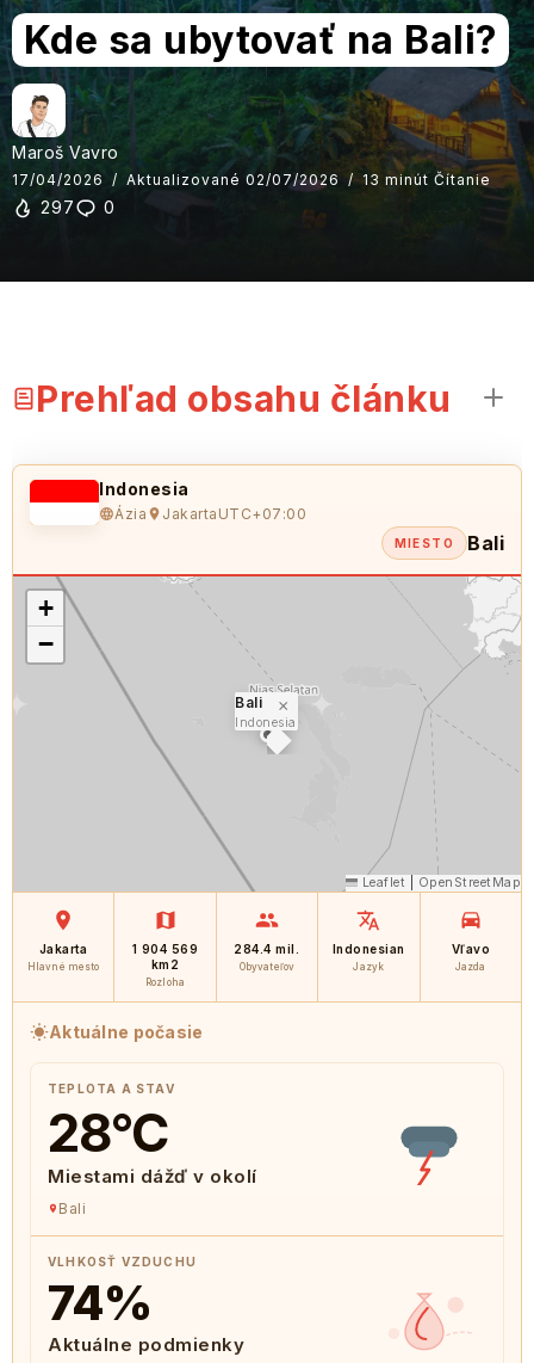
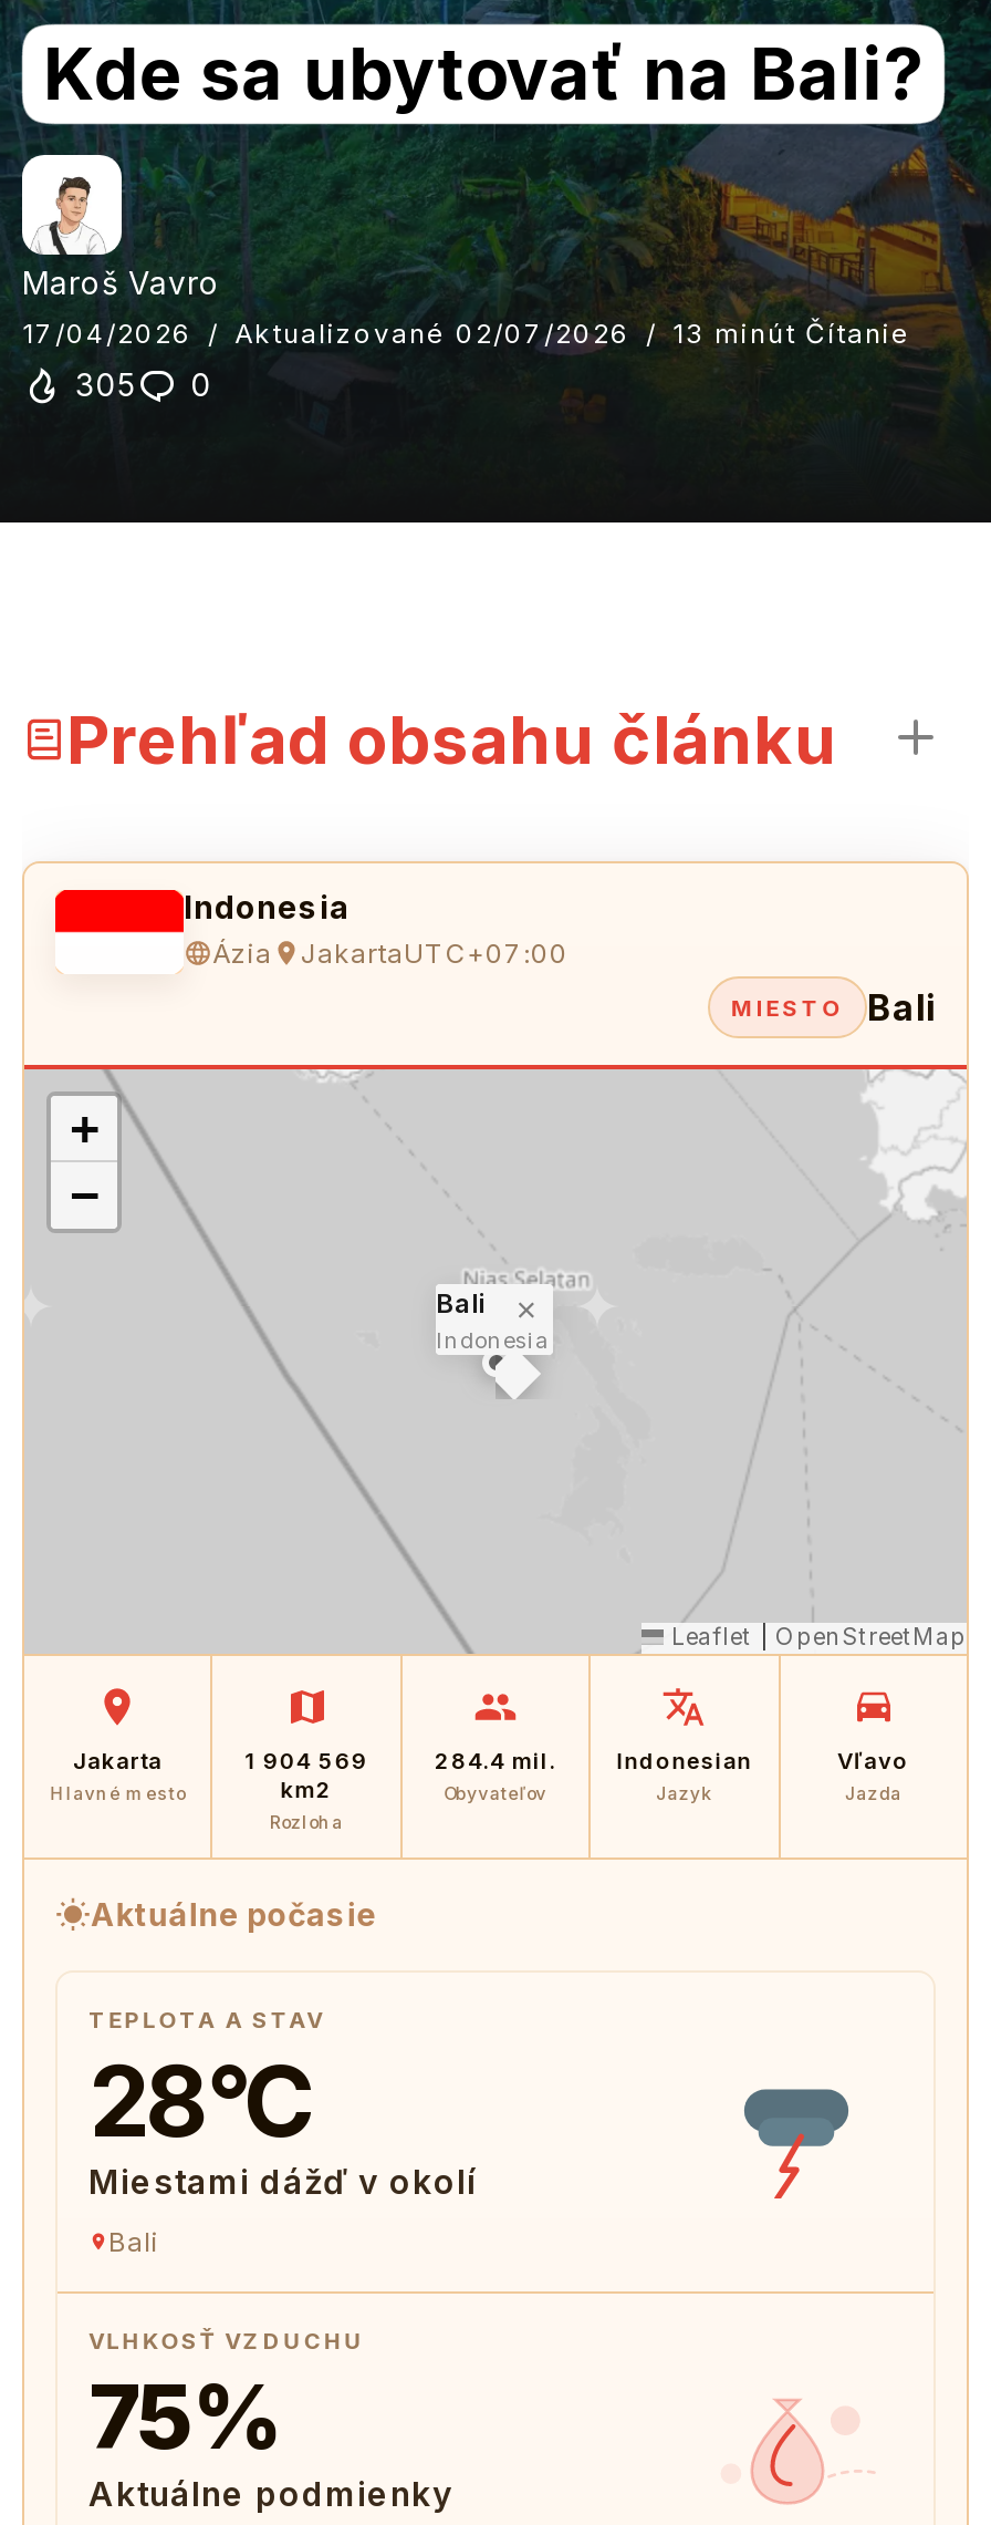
[41,197,116,217] 297 0 -> [75,365,212,403] 305 0
[48,1273,151,1332] 74% -> [88,2362,280,2471] 75%

